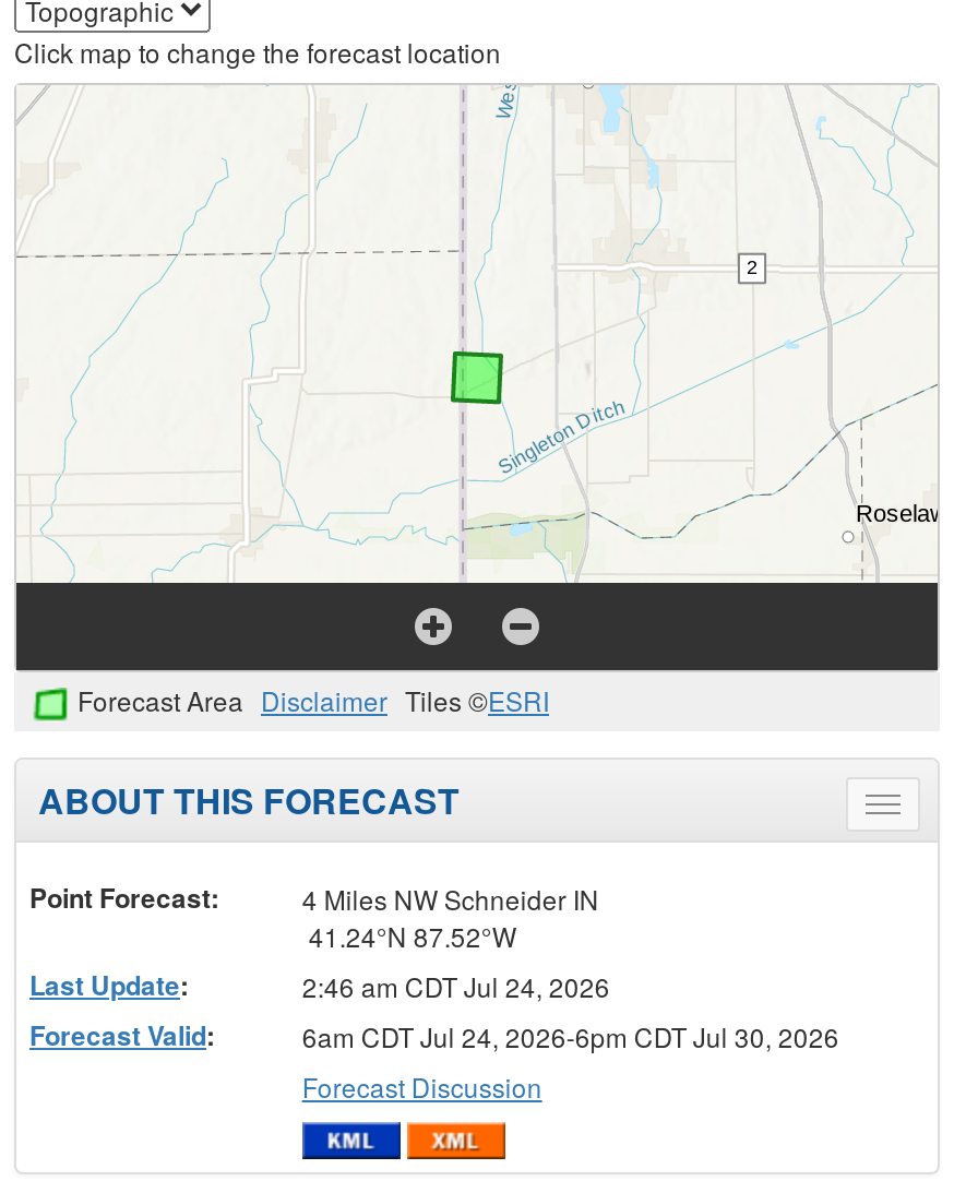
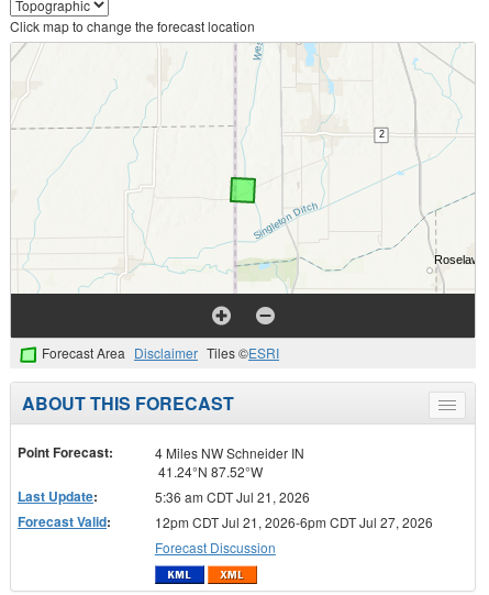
[302,967,610,1004] 2:46 am CDT Jul 24, 2026 -> [155,487,310,506] 5:36 am CDT Jul 21, 2026
[302,1017,839,1054] 6am CDT Jul 24, 2026-6pm CDT Jul 30, 2026 -> [155,512,433,531] 12pm CDT Jul 21, 2026-6pm CDT Jul 27, 2026

